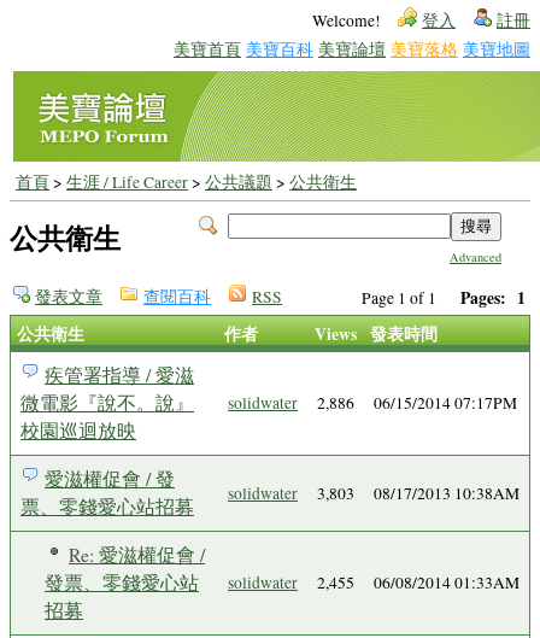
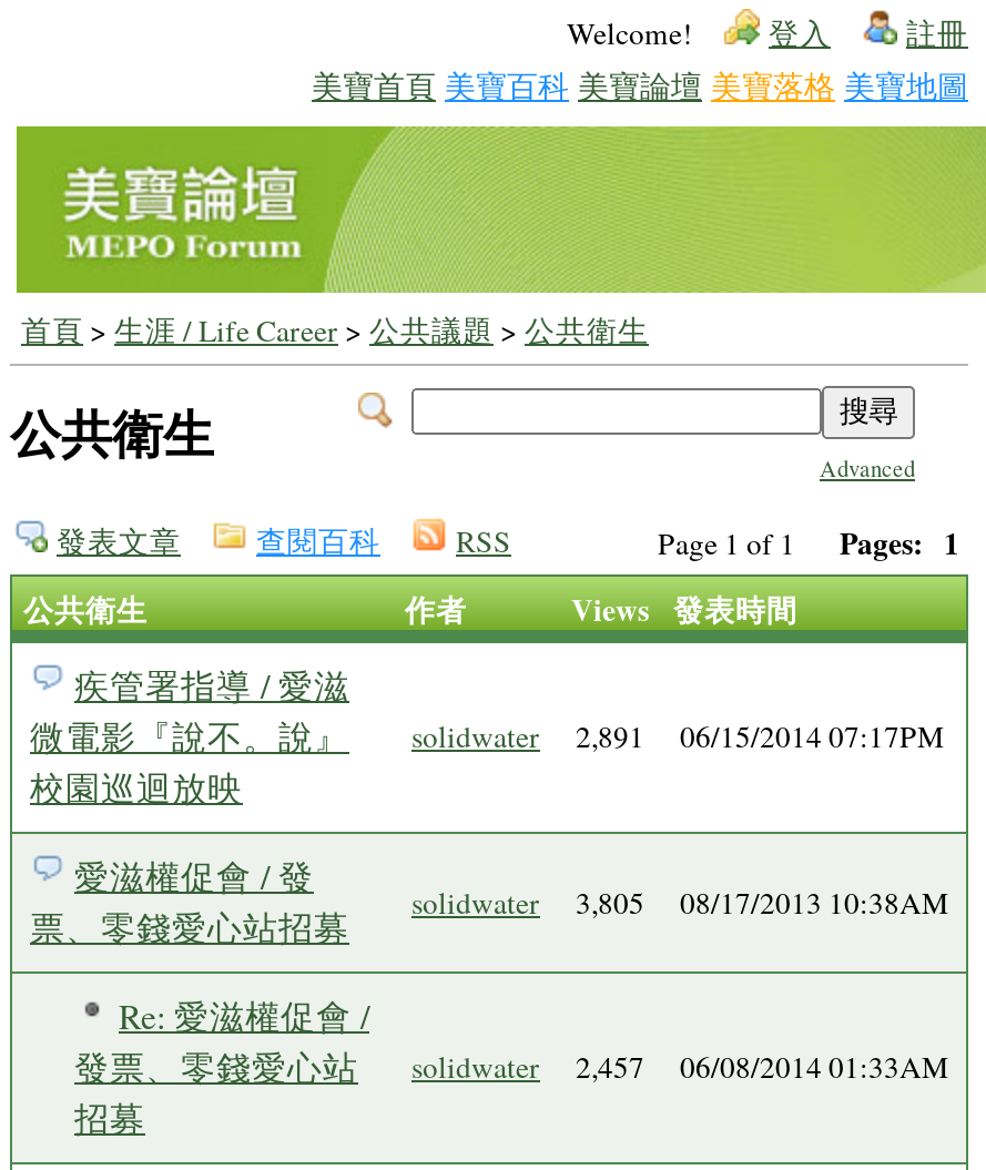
[20,390,517,415] 微電影『說不。說』 solidwater 2,886 06/15/2014 07:17PM -> [30,712,944,759] 微電影『說不。說』 solidwater 2,891 06/15/2014 07:17PM
[20,482,520,519] 票、零錢愛心站招募 solidwater 3,803 08/17/2013 10:38AM -> [30,883,948,949] 票、零錢愛心站招募 solidwater 3,805 08/17/2013 10:38AM
[45,569,520,595] 發票、零錢愛心站 solidwater 2,455 06/08/2014 01:33AM -> [74,1042,948,1089] 發票、零錢愛心站 solidwater 2,457 06/08/2014 01:33AM

